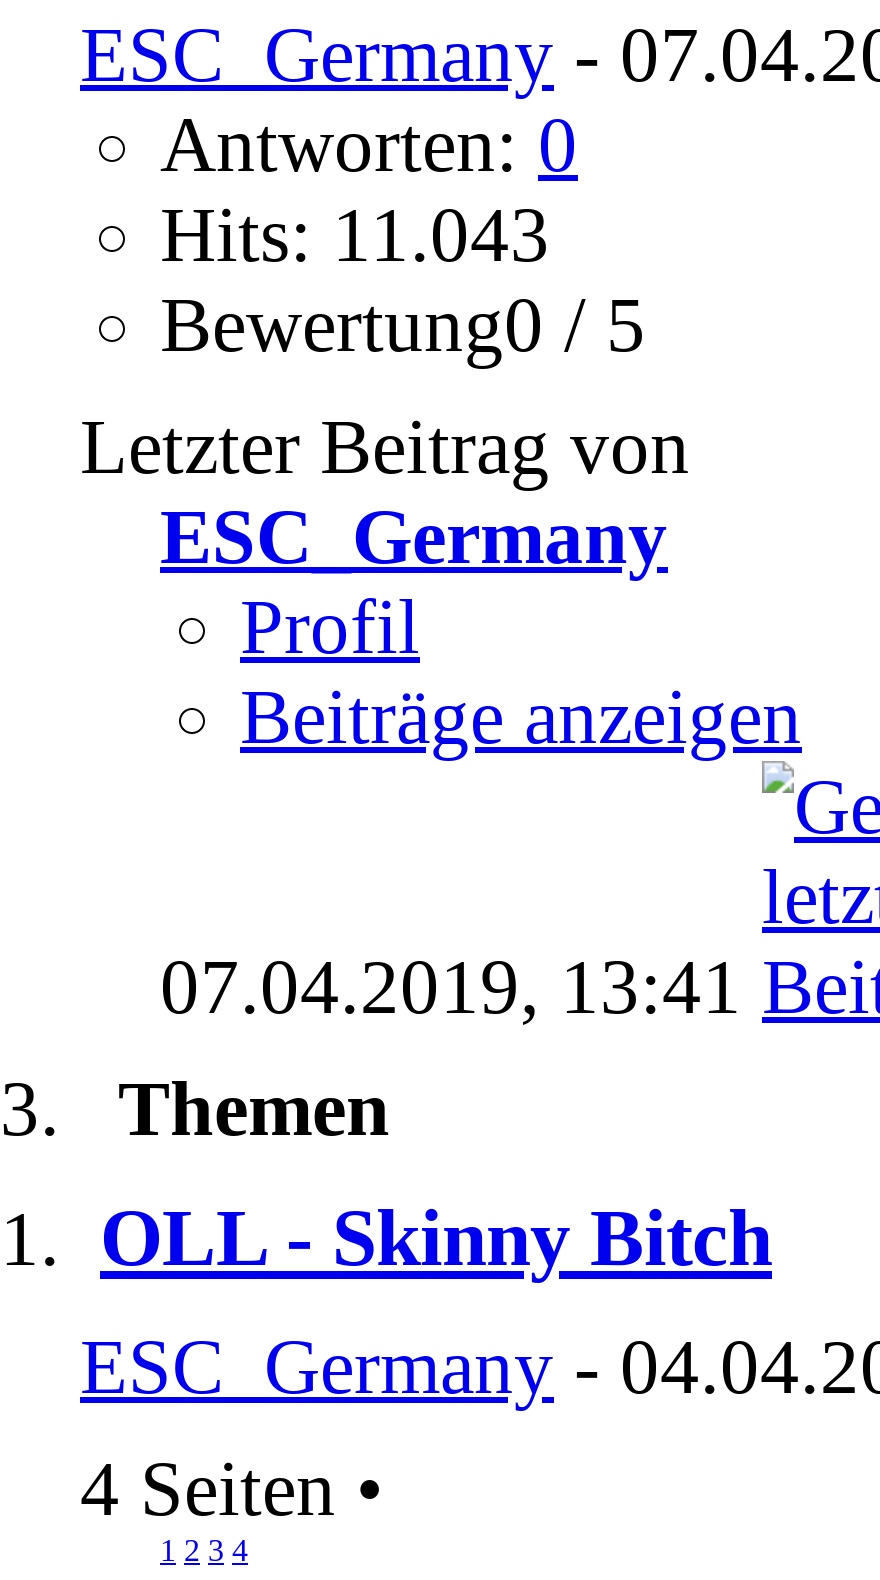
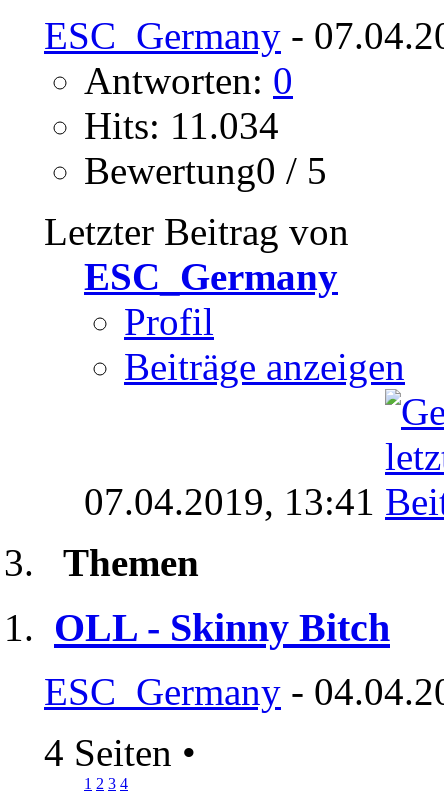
[160,191,550,277] Hits: 11.043 -> [84,104,279,147] Hits: 11.034

